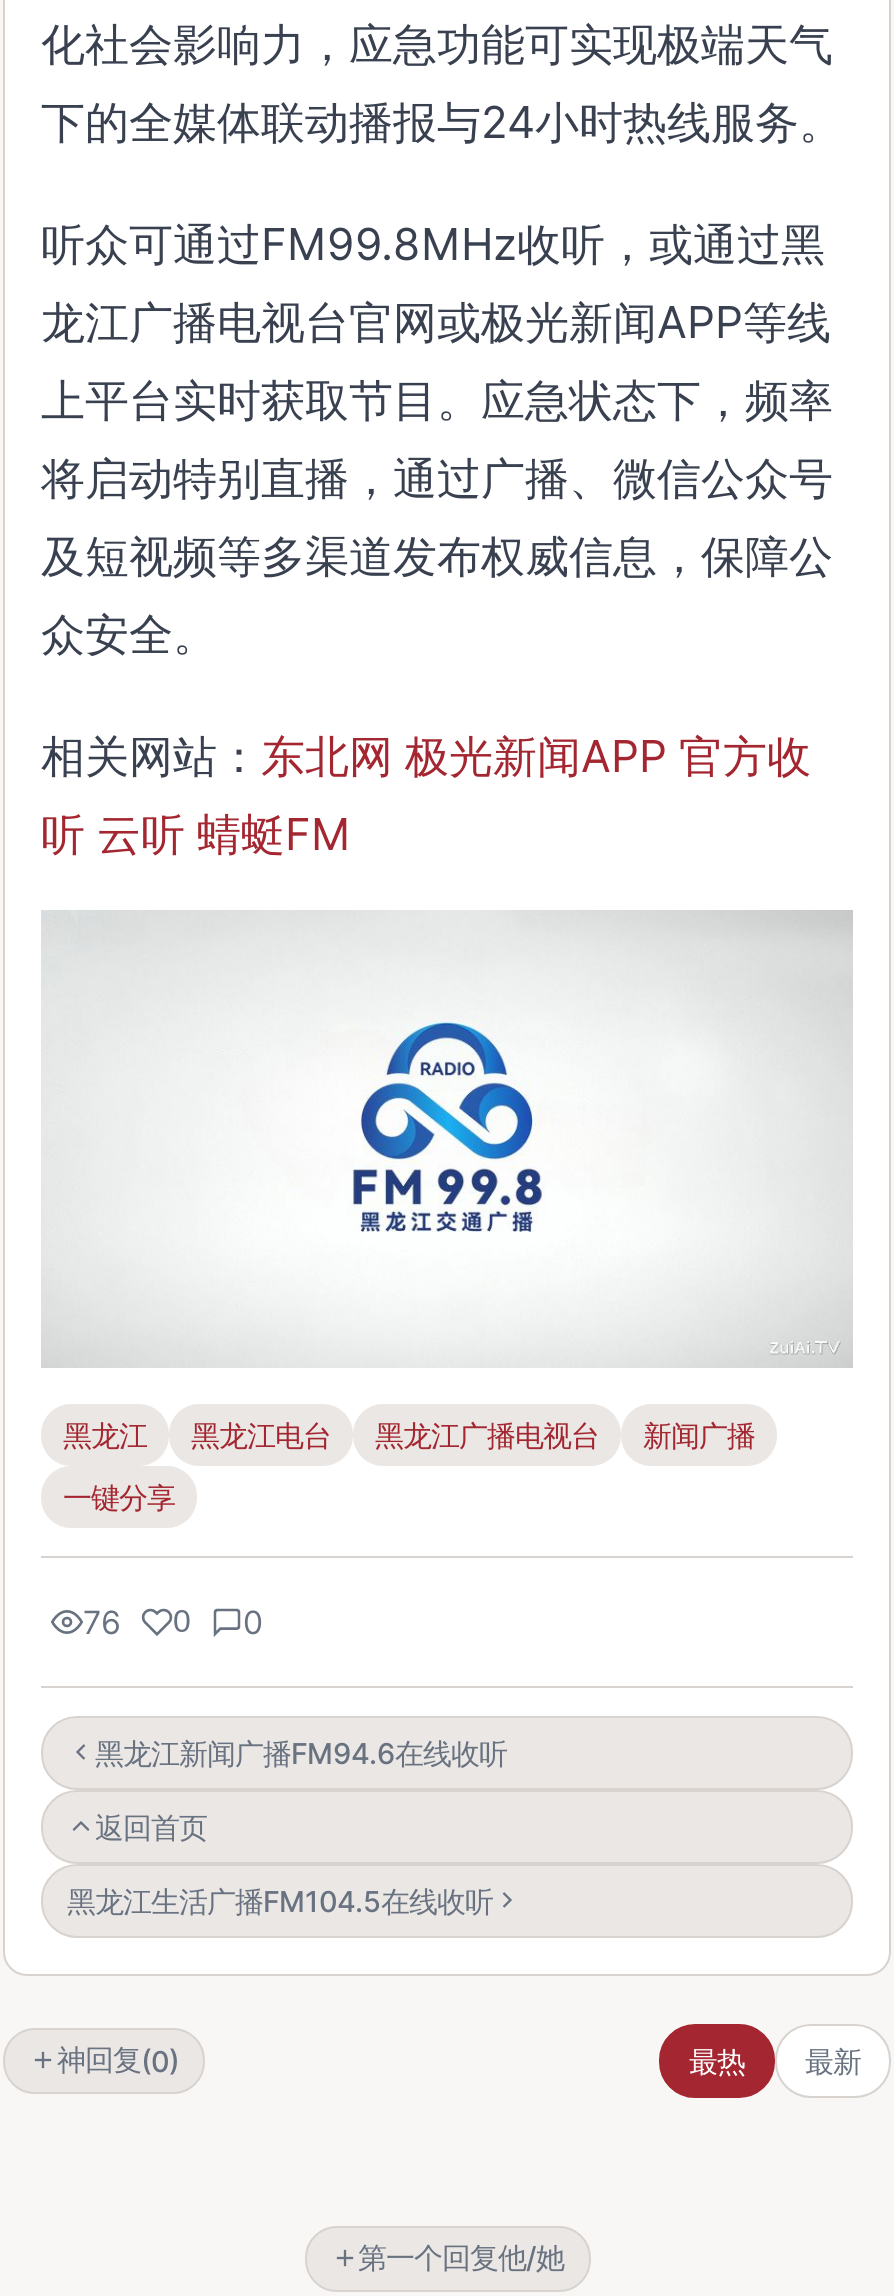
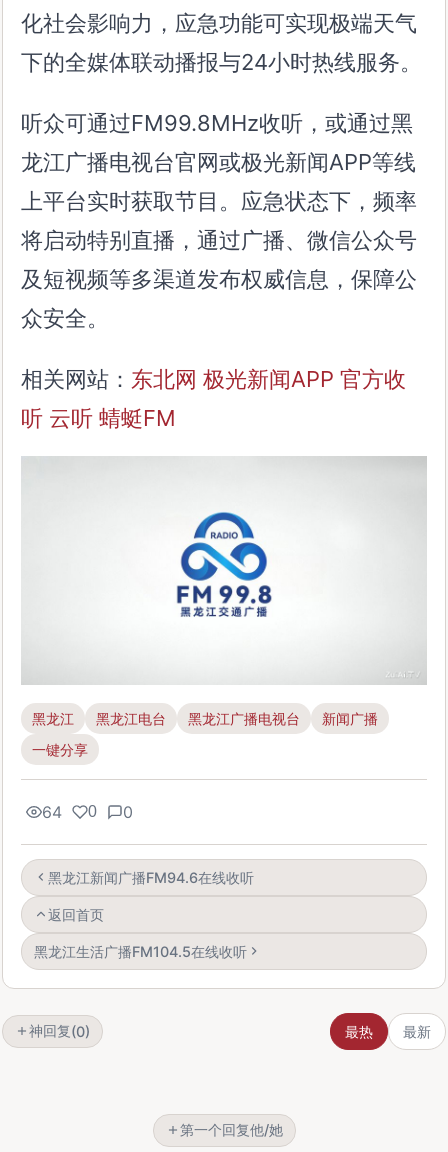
[83,1601,263,1641] 76 0 0 -> [42,802,133,822] 64 0 0

